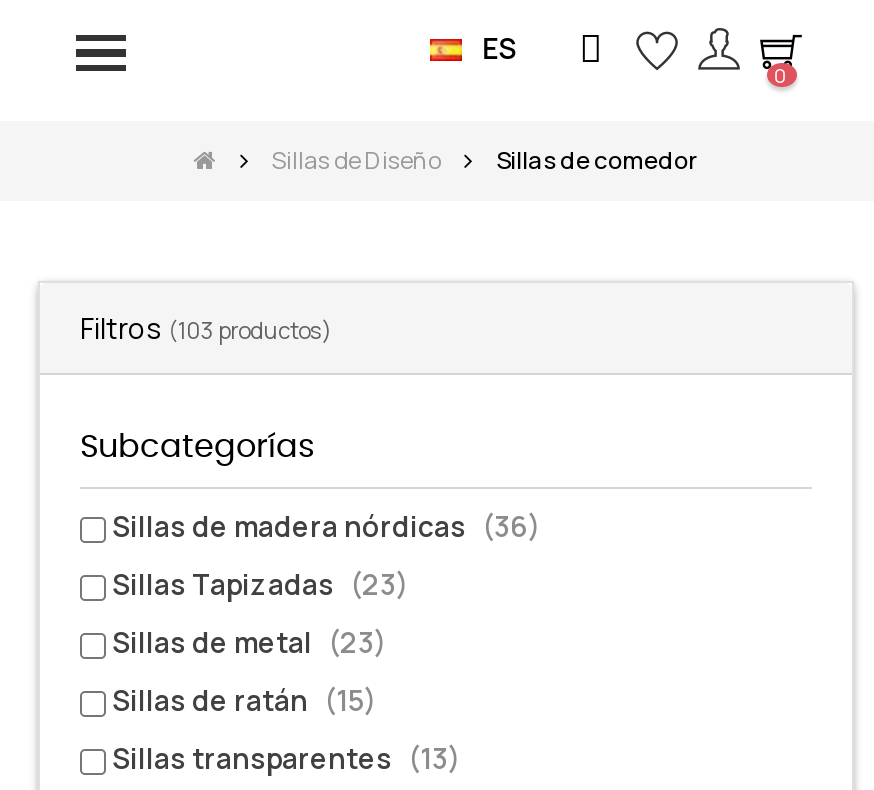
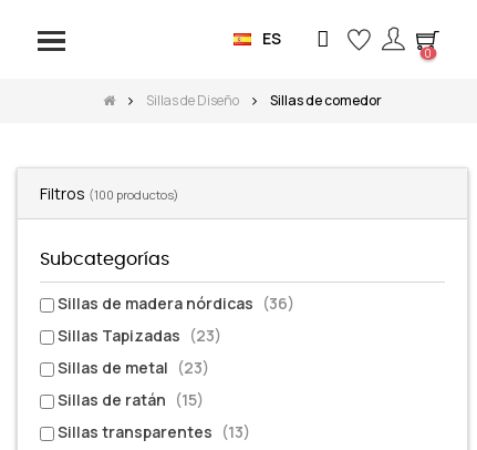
[80,309,332,347] Filtros (103 productos) -> [40,183,179,204] Filtros (100 productos)

